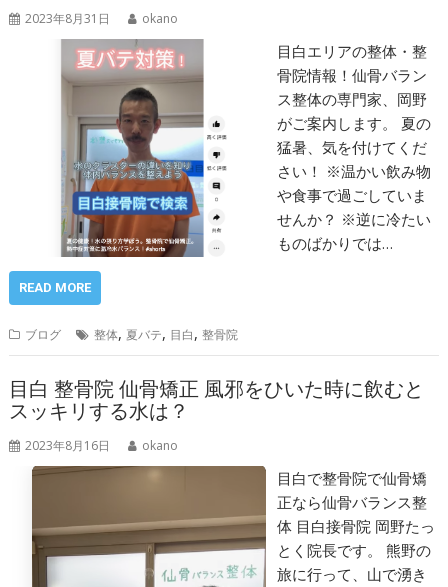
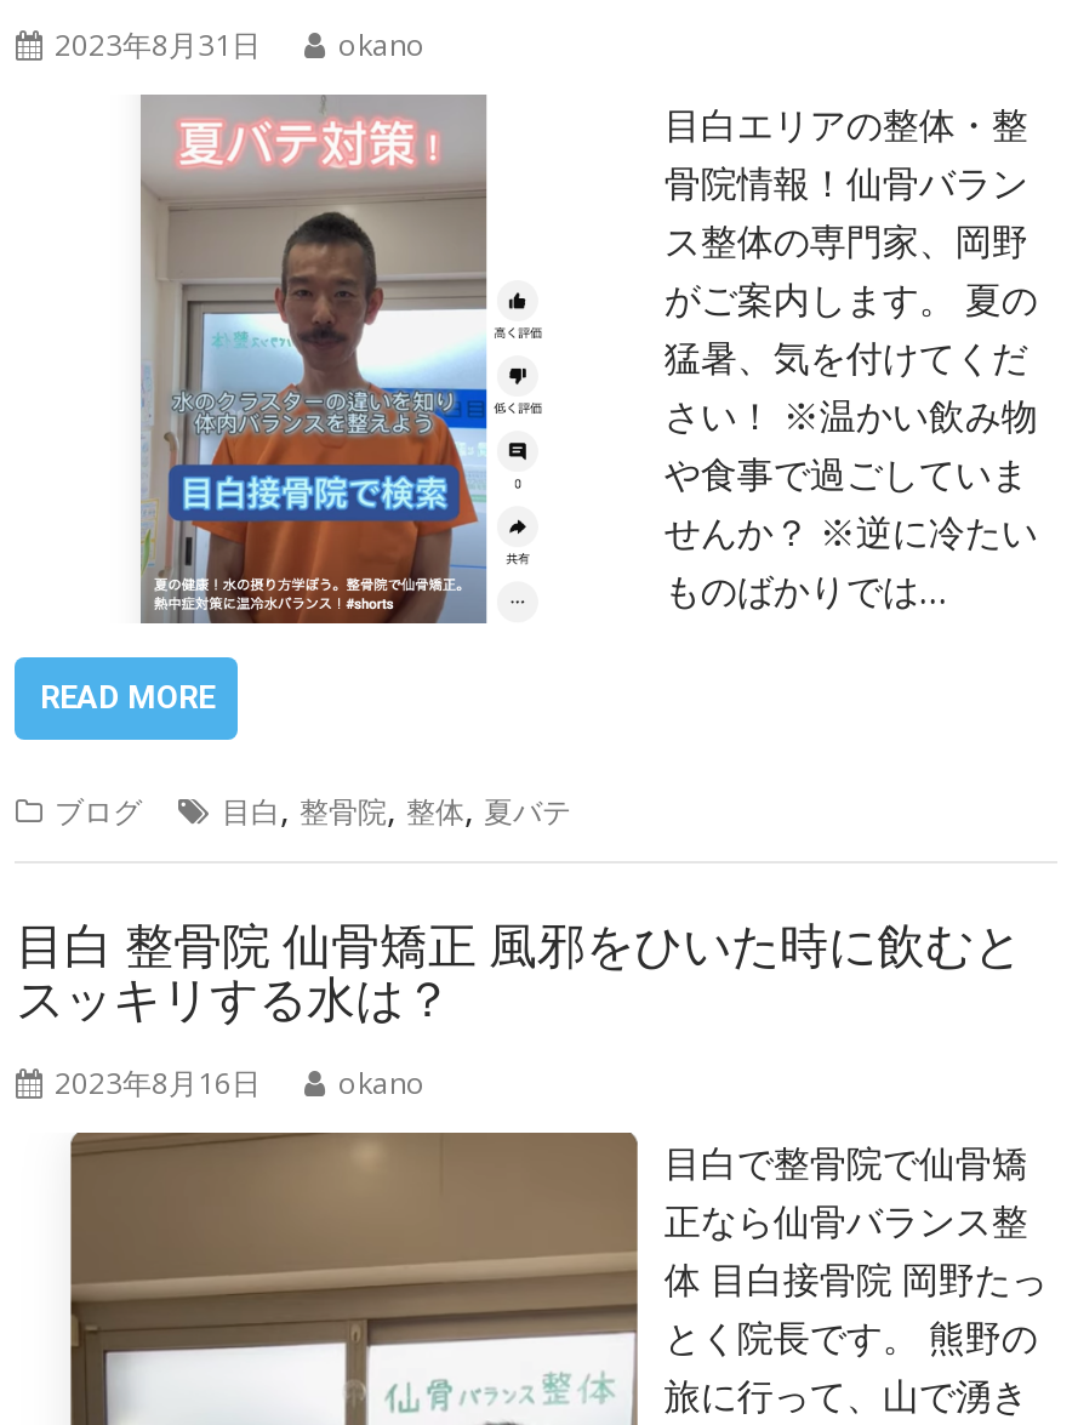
[94,323,238,343] 整体,夏バテ,目白,整骨院 -> [222,784,571,833] 目白,整骨院,整体,夏バテ

